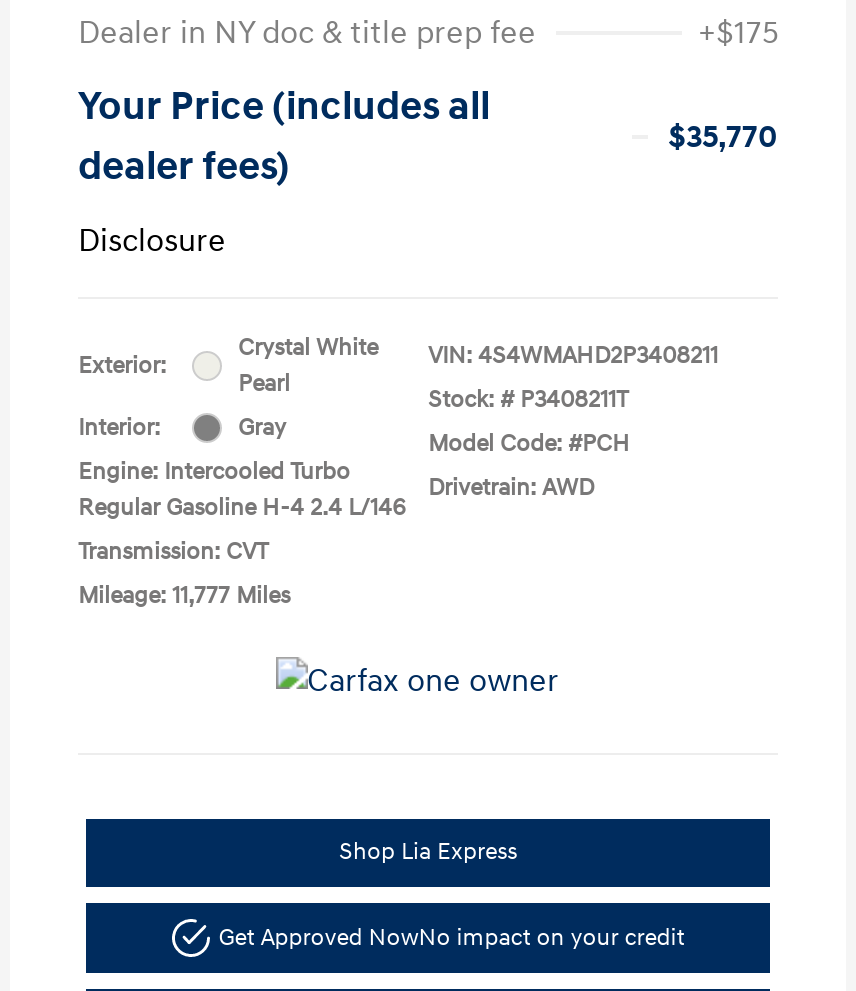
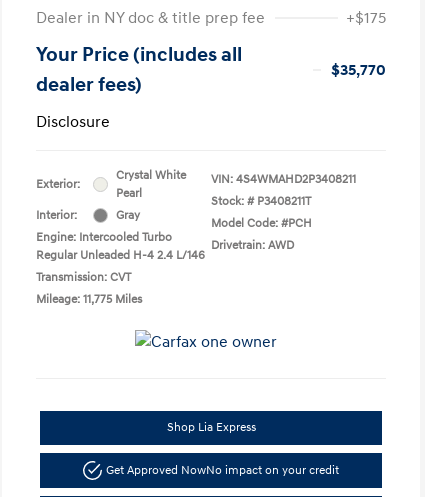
[78,493,406,523] Regular Gasoline H-4 2.4 L/146 -> [36,248,205,263] Regular Unleaded H-4 2.4 L/146
[78,581,290,611] Mileage: 11,777 Miles -> [36,292,142,307] Mileage: 11,775 Miles

